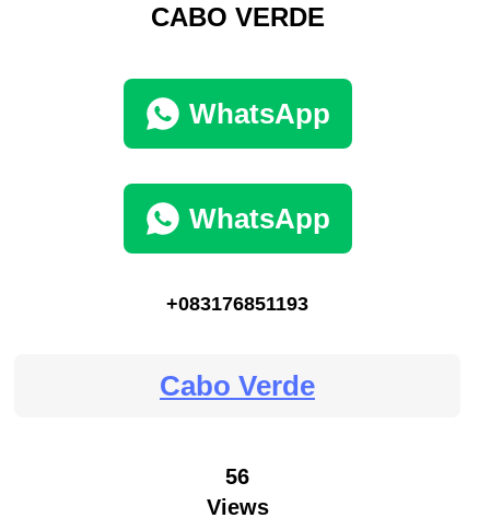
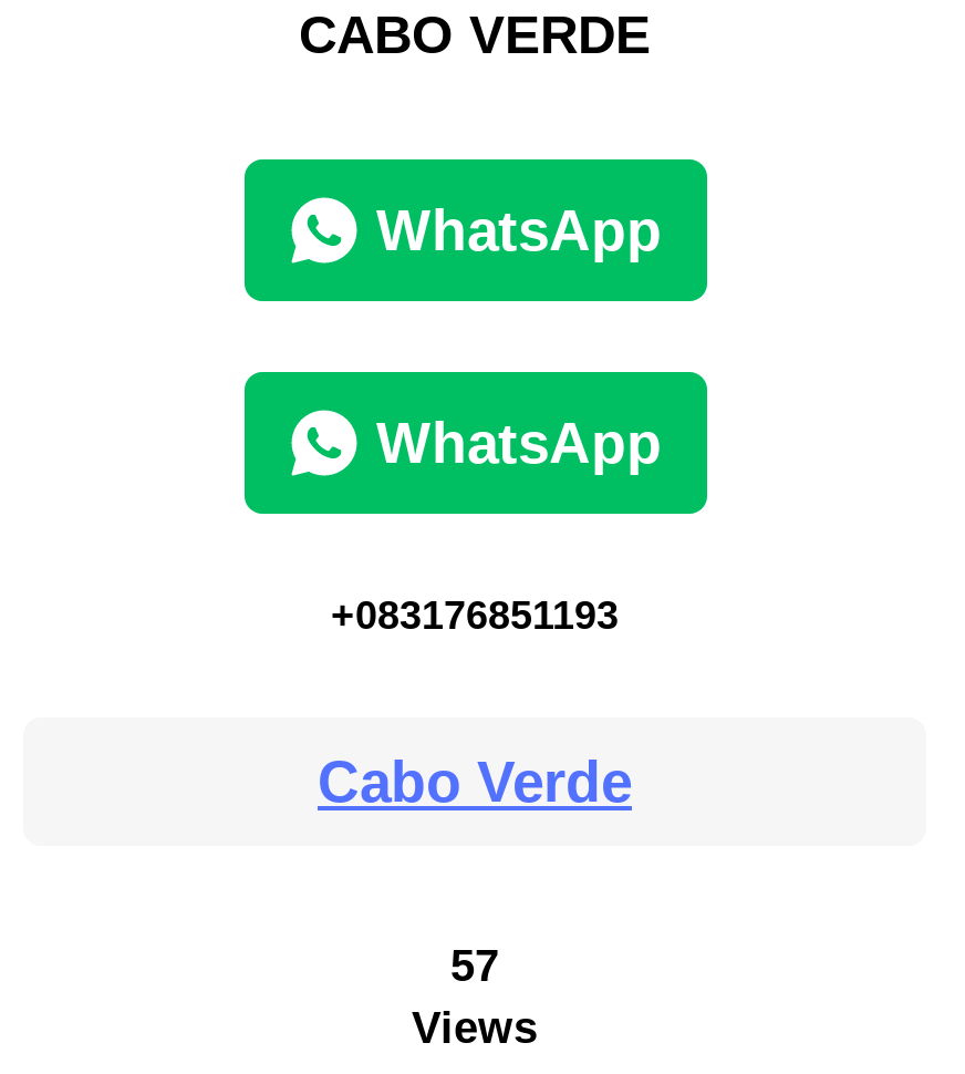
[225,464,249,488] 56 -> [450,941,499,989] 57

